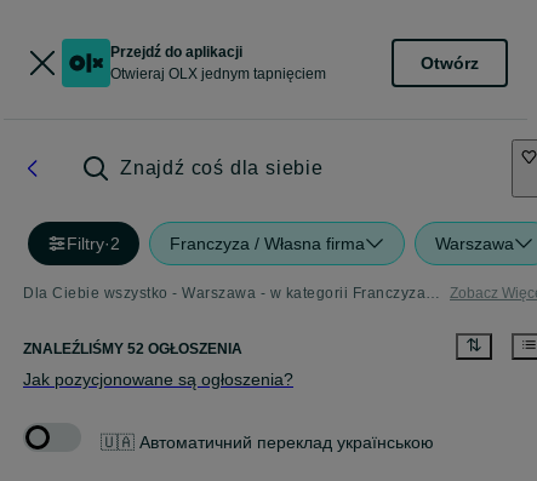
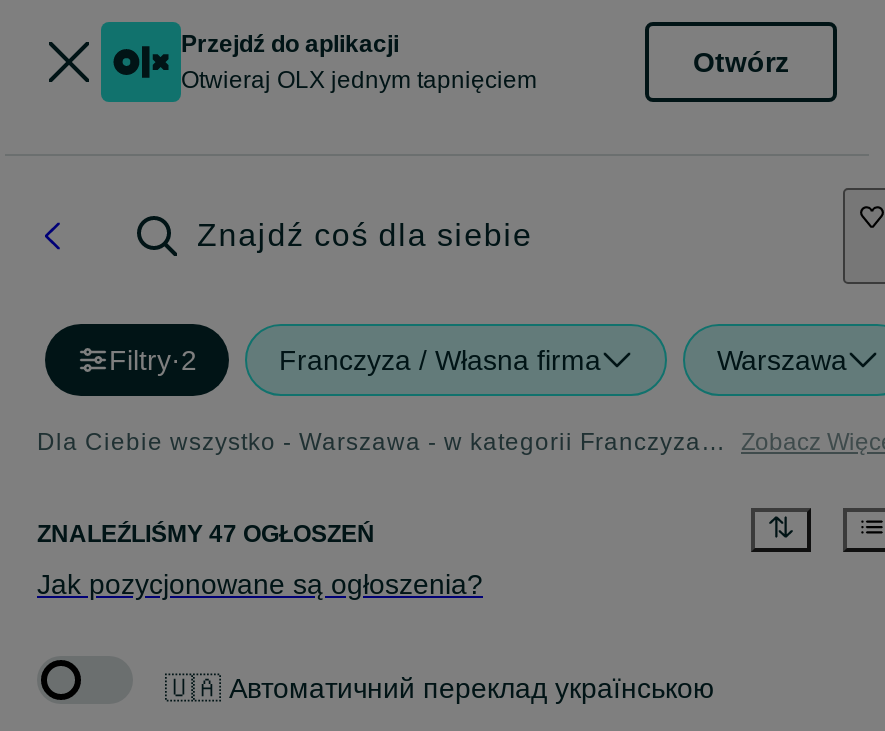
[23,341,242,358] ZNALEŹLIŚMY 52 OGŁOSZENIA -> [37,521,375,549] ZNALEŹLIŚMY 47 OGŁOSZEŃ

